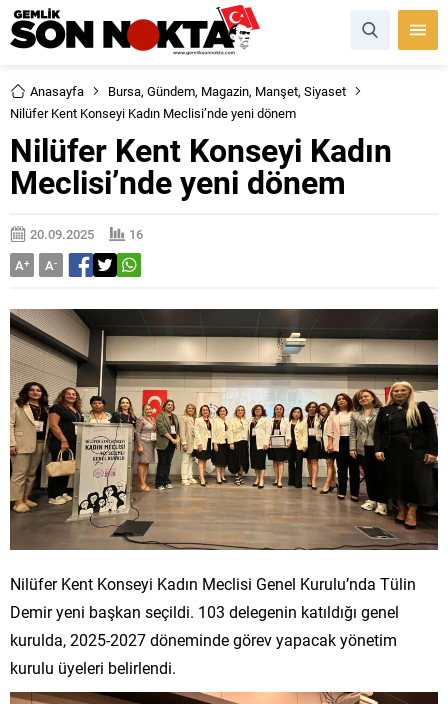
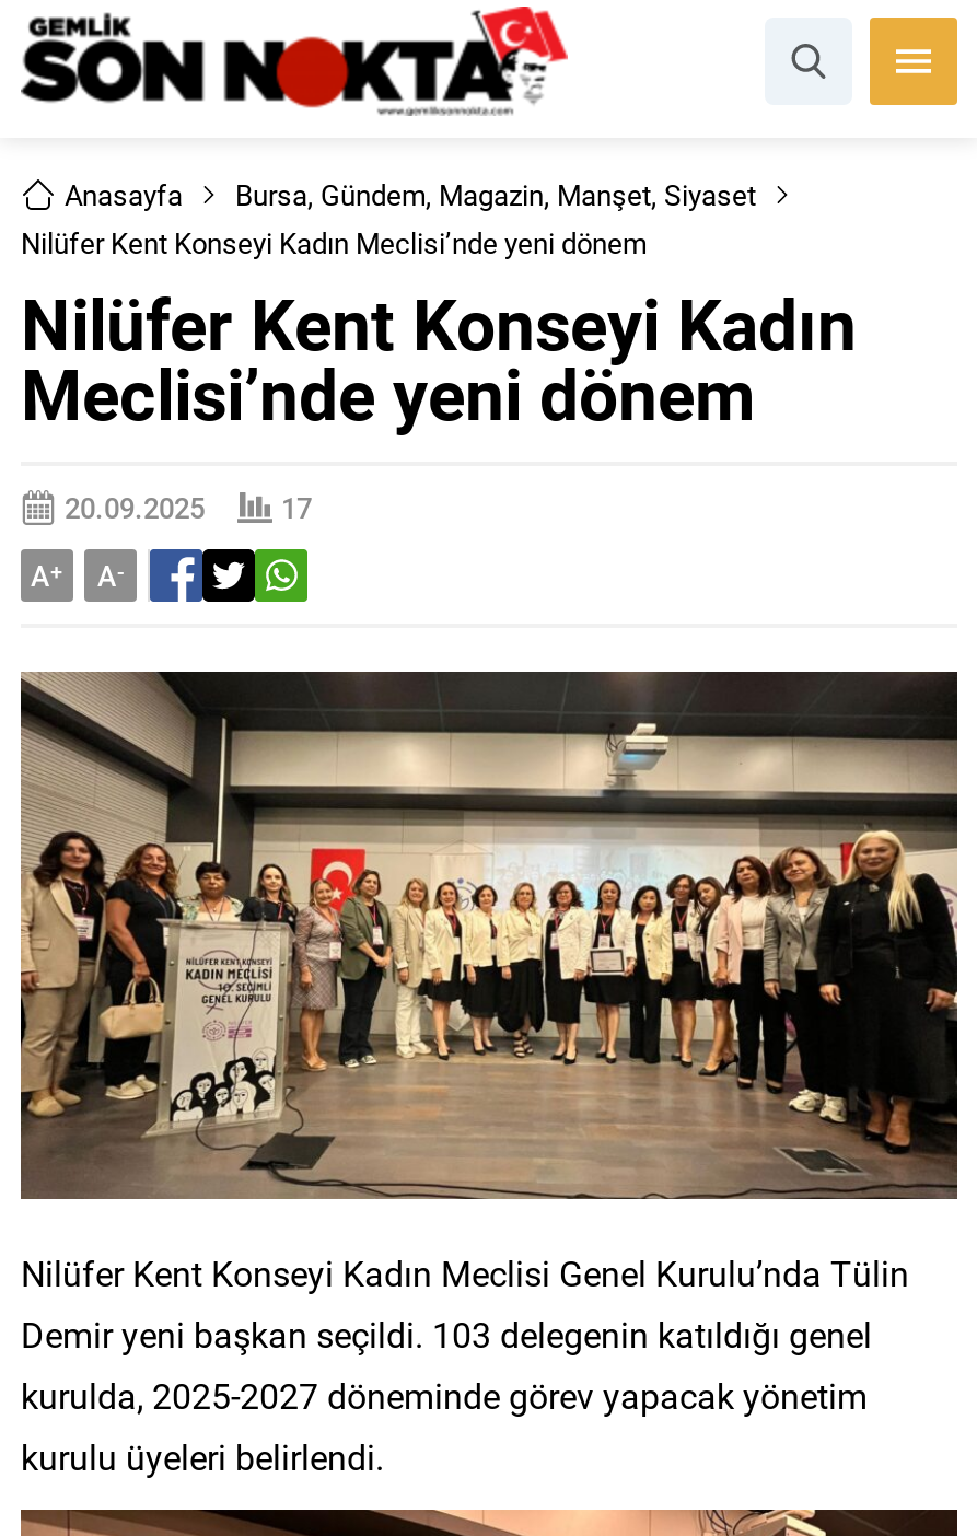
[30,225,143,243] 20.09.2025 16 -> [65,488,312,527] 20.09.2025 17

